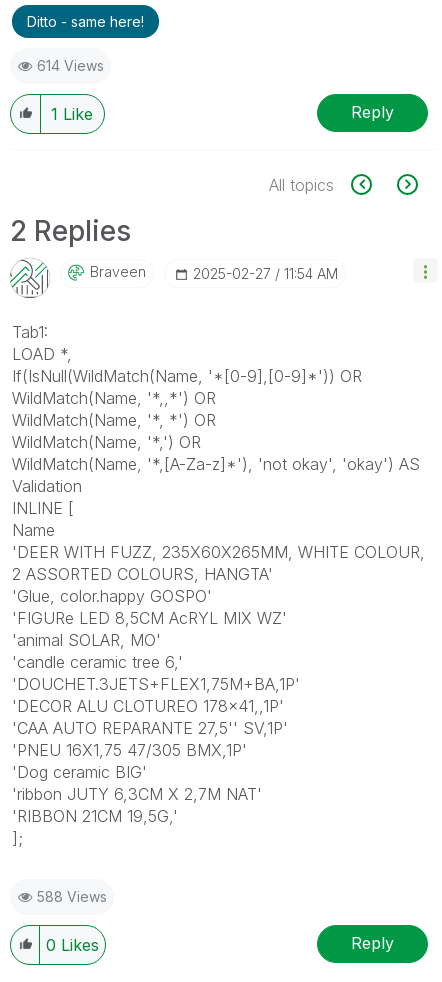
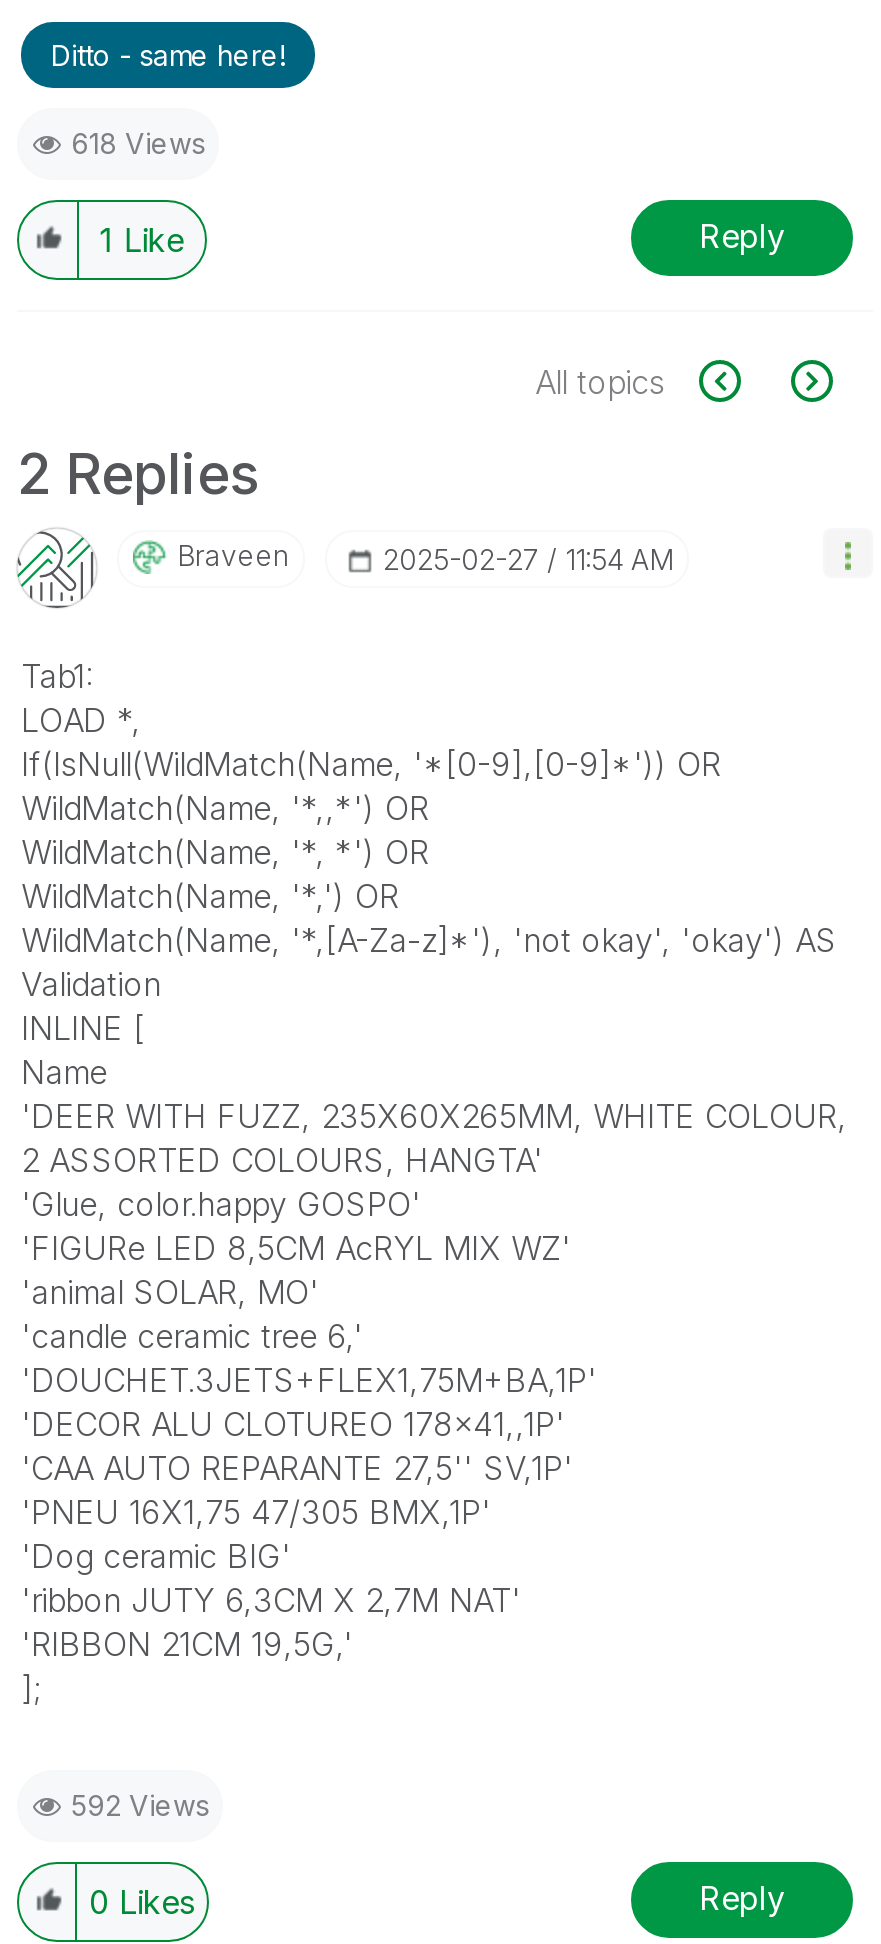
[37,56,104,73] 614 Views -> [71,125,205,159] 618 Views
[37,887,107,904] 588 Views -> [71,1787,209,1821] 592 Views

